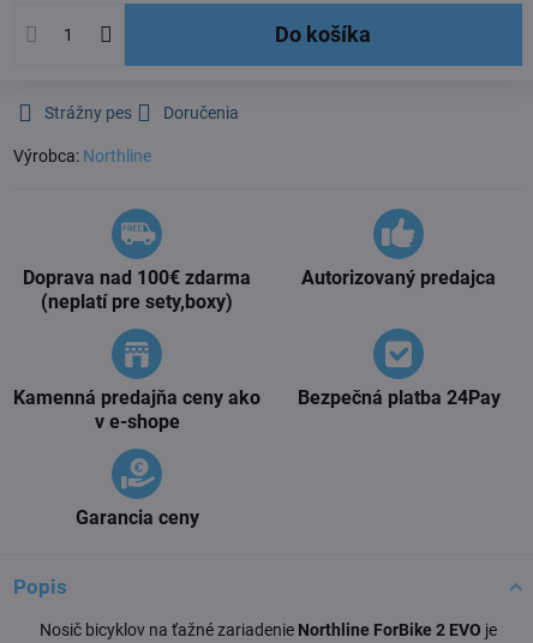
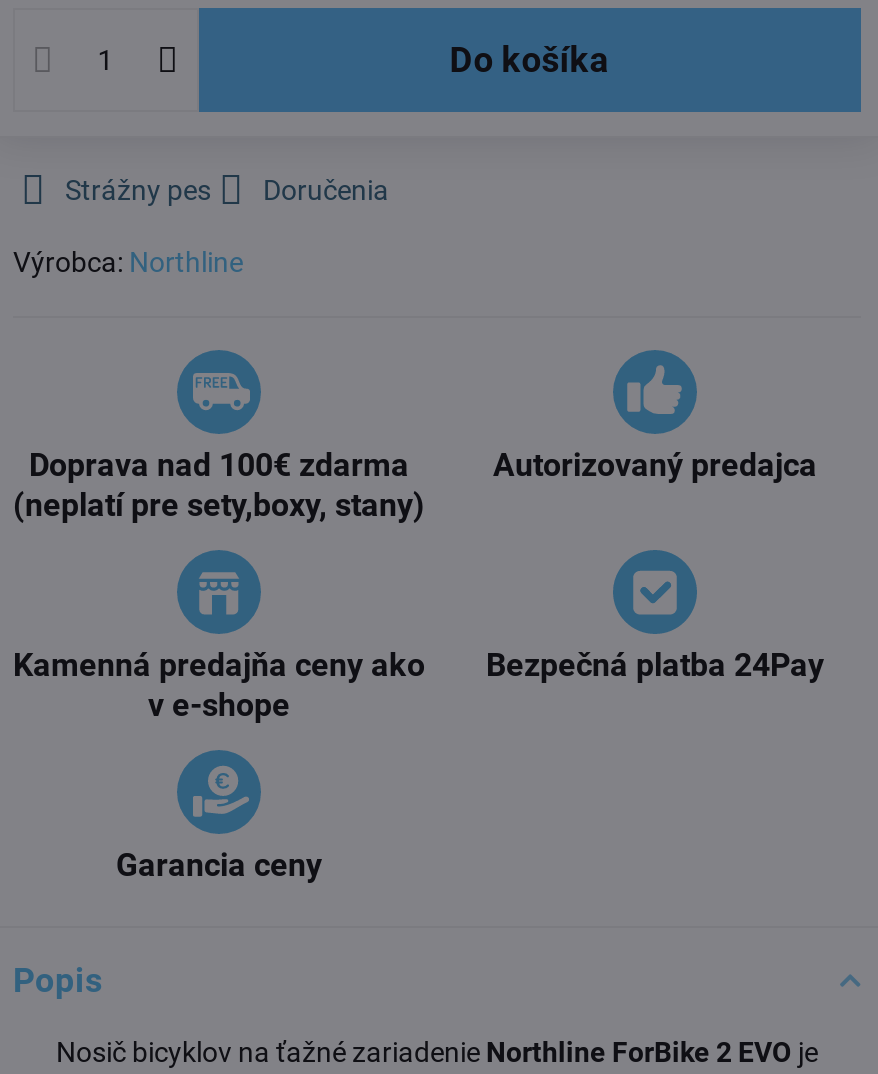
[41,290,233,313] (neplatí pre sety,boxy) -> [13,486,425,524] (neplatí pre sety,boxy, stany)

